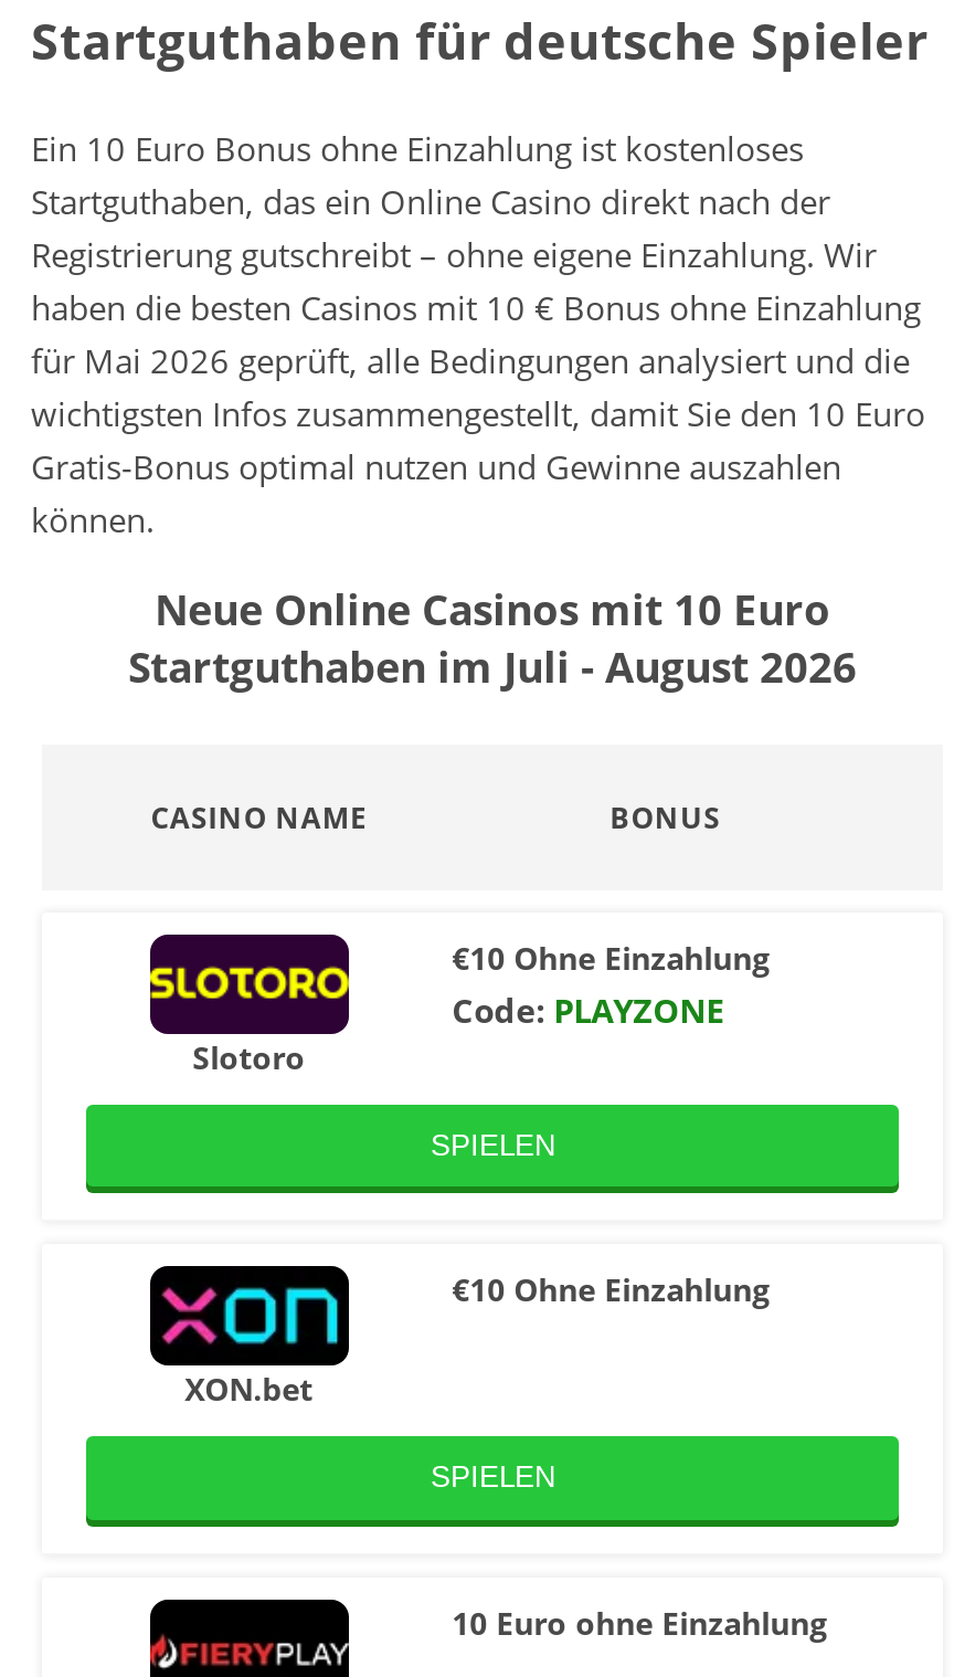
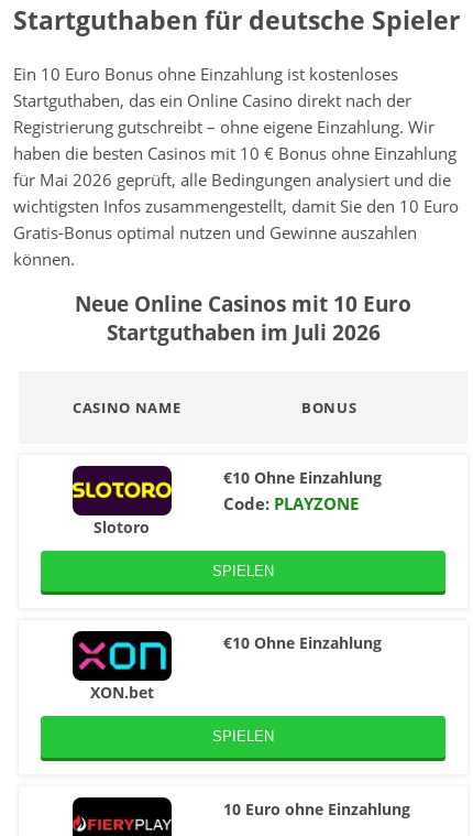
[128,635,857,695] Startguthaben im Juli - August 2026 -> [106,317,380,347] Startguthaben im Juli 2026

